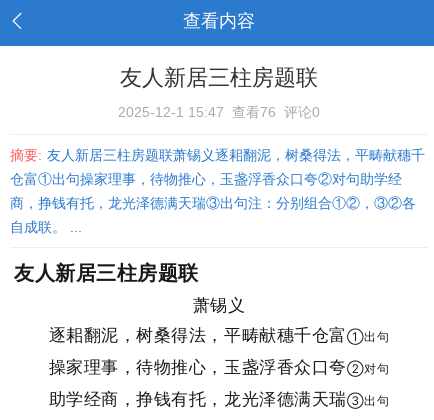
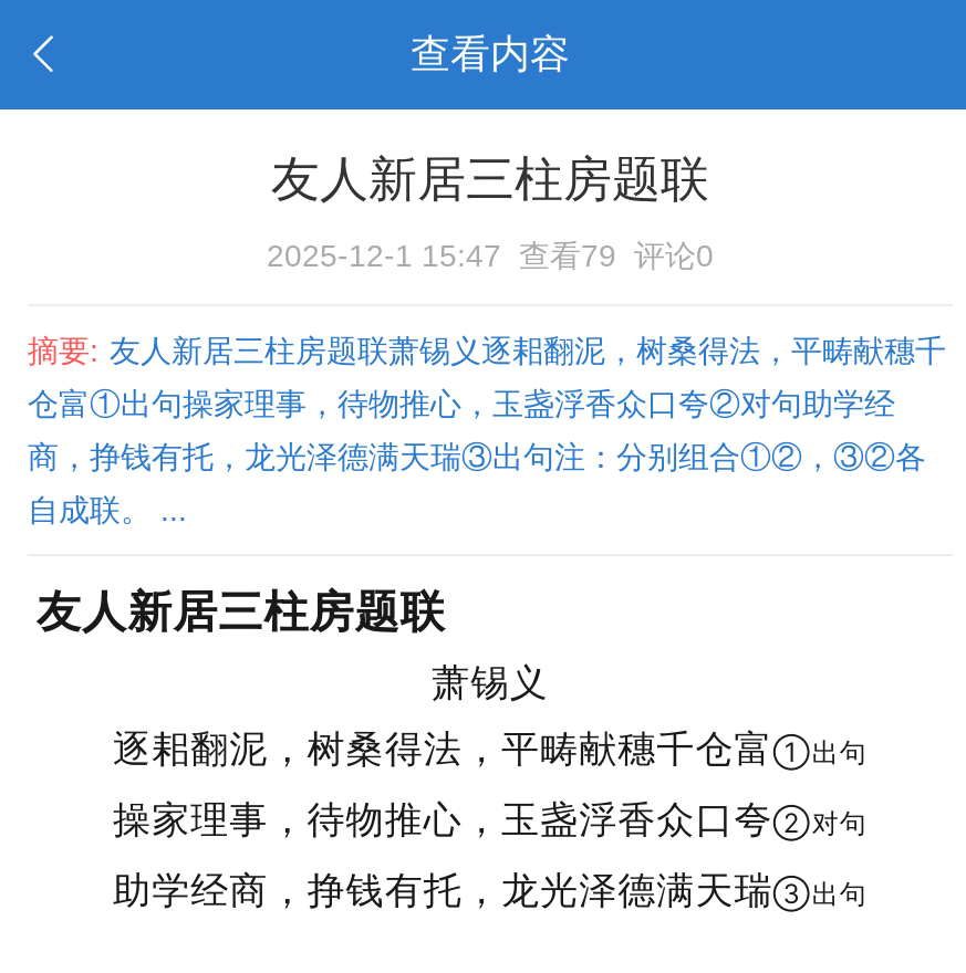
[118,104,320,120] 2025-12-1 15:47 查看76 评论0 -> [267,238,714,273] 2025-12-1 15:47 查看79 评论0

